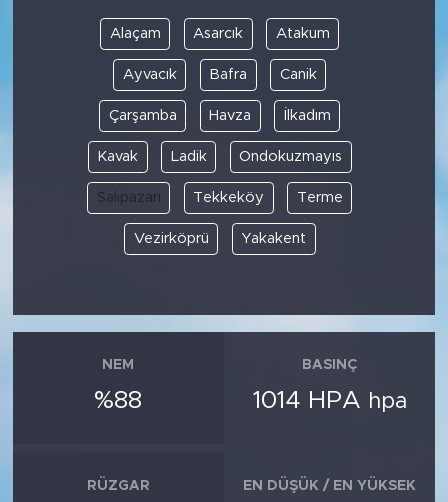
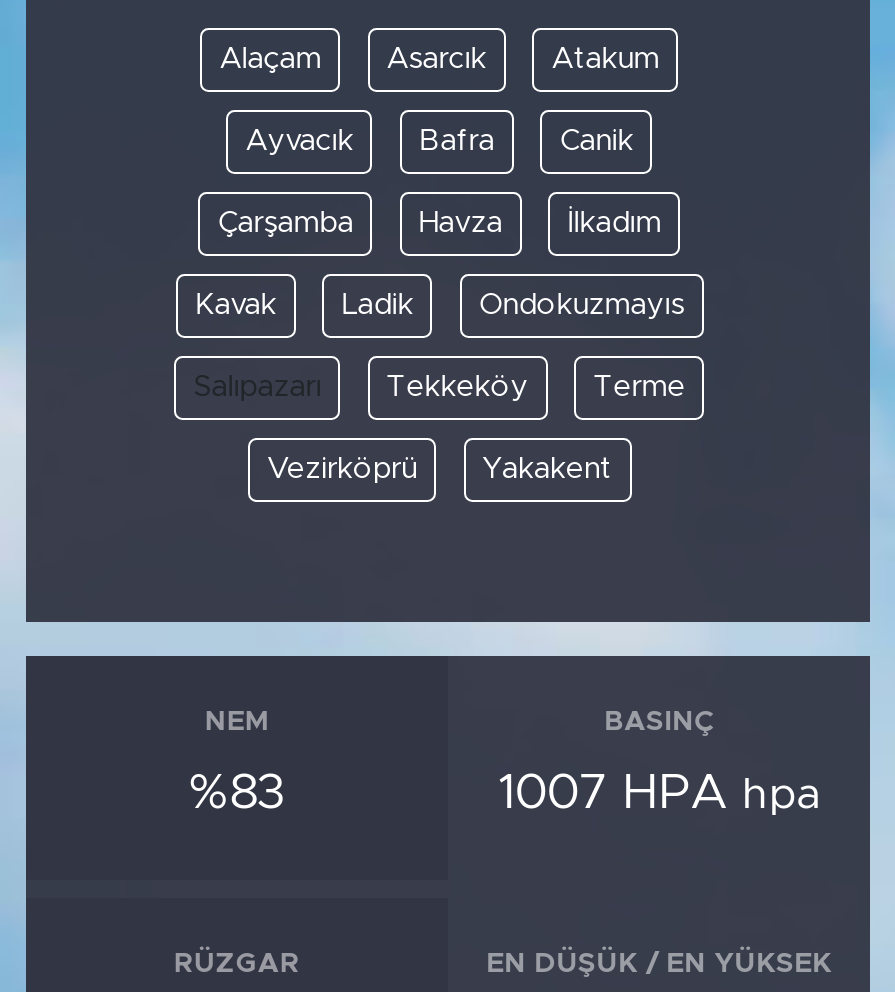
[94,388,142,413] %88 -> [189,768,285,818] %83
[253,388,407,413] 1014 HPA hpa -> [498,768,820,818] 1007 HPA hpa

